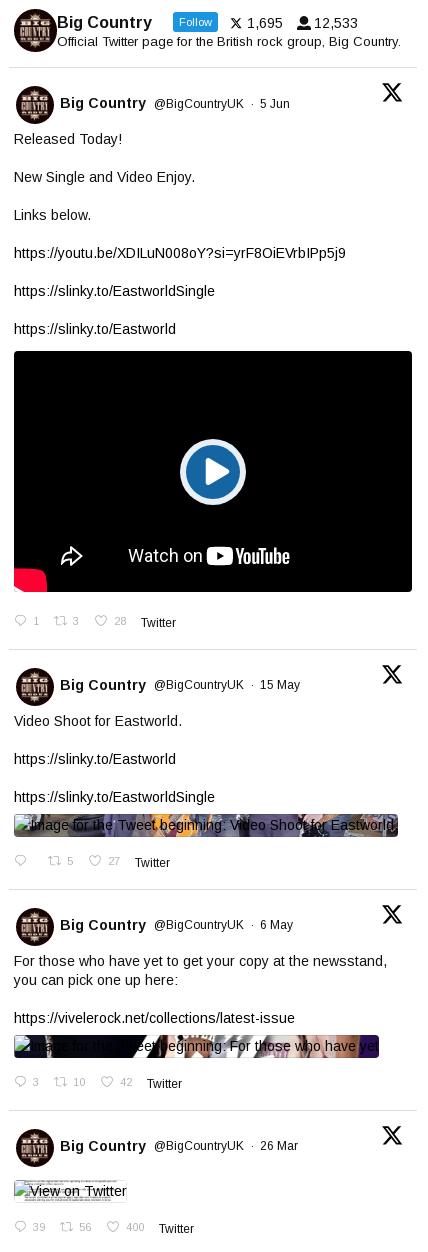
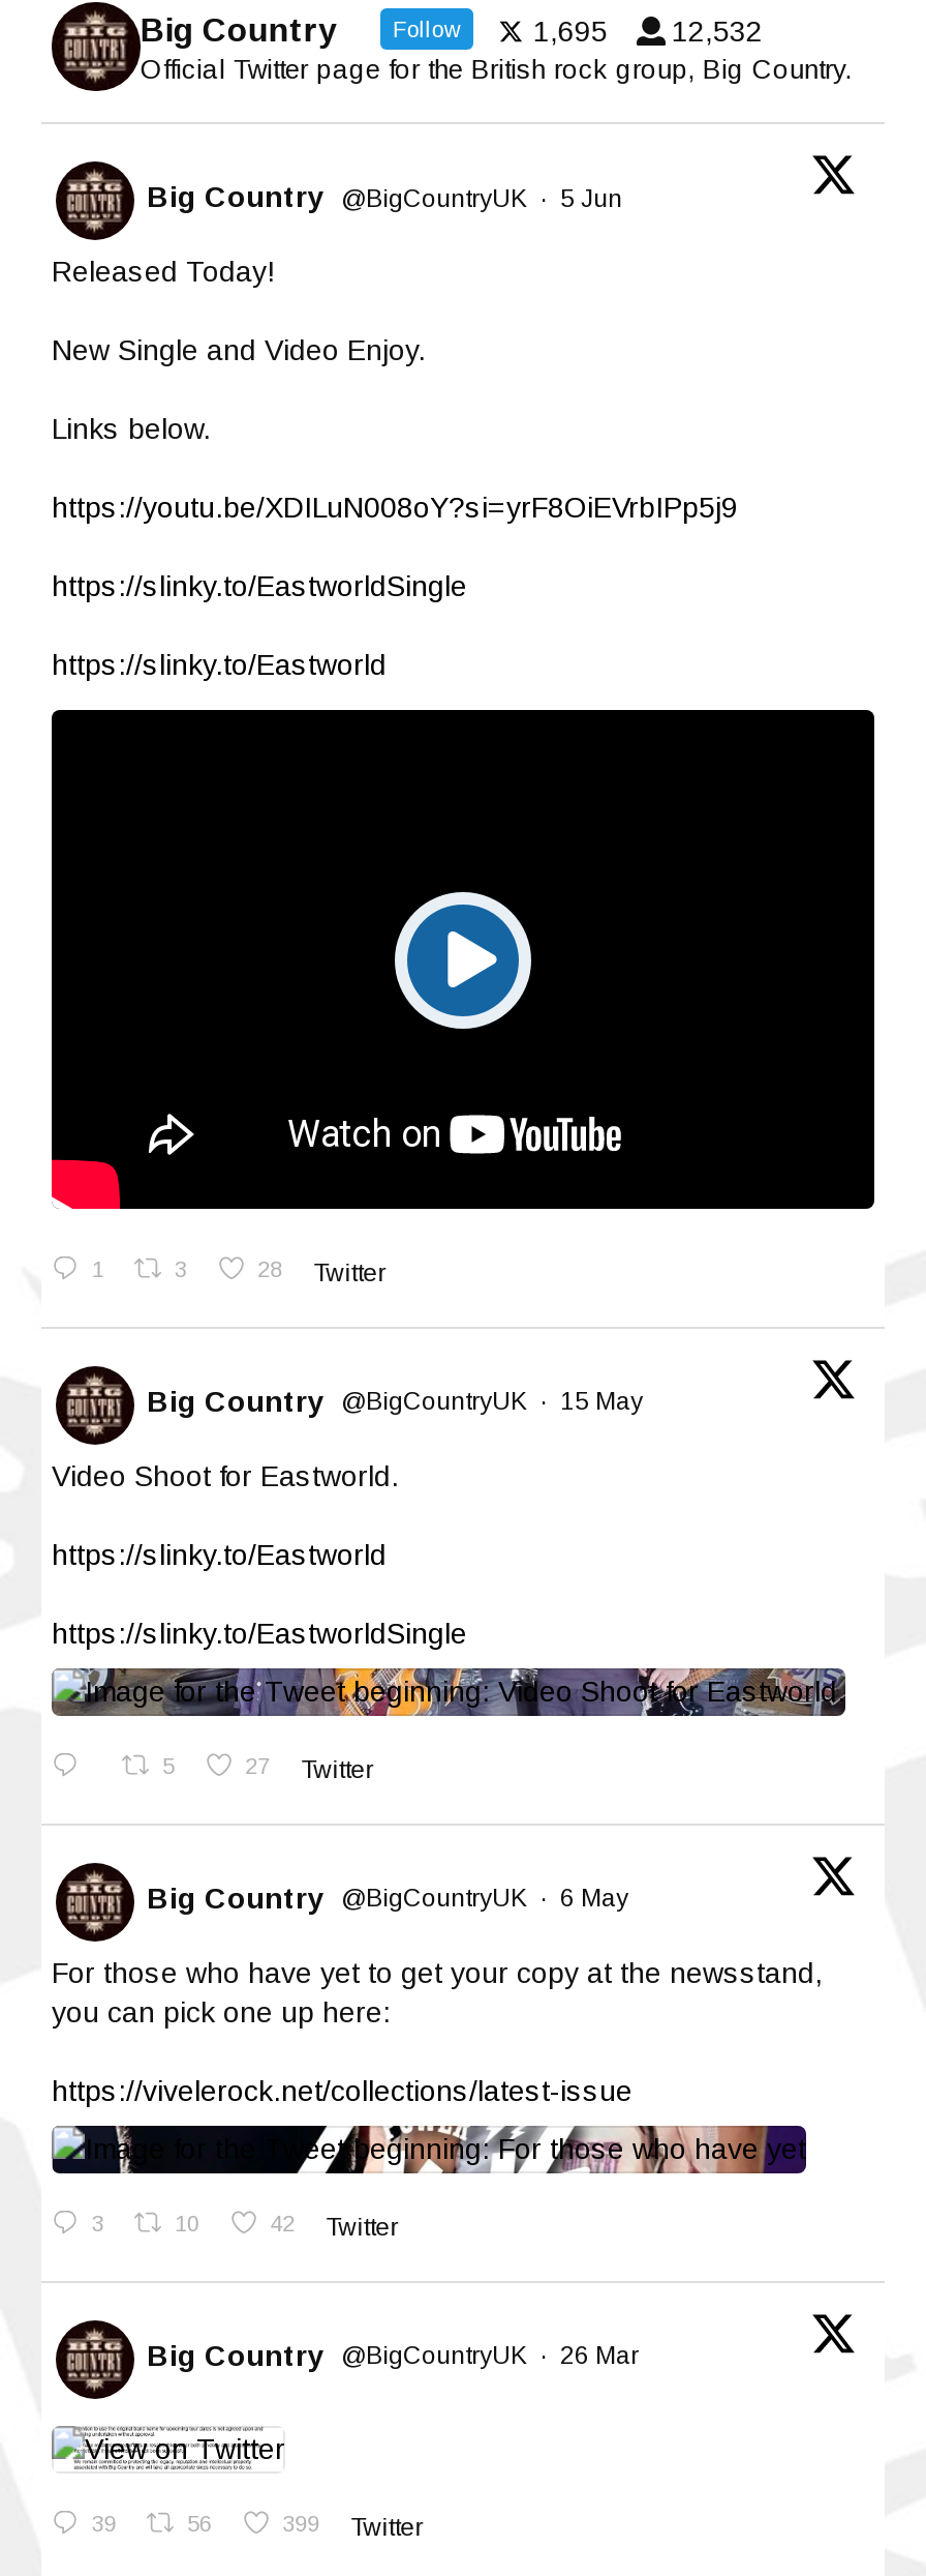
[247,15,358,31] 1,695 12,533 -> [533,14,762,47] 1,695 12,532
[126,1221,194,1235] 400 Twitter -> [282,2510,423,2541] 399 Twitter

